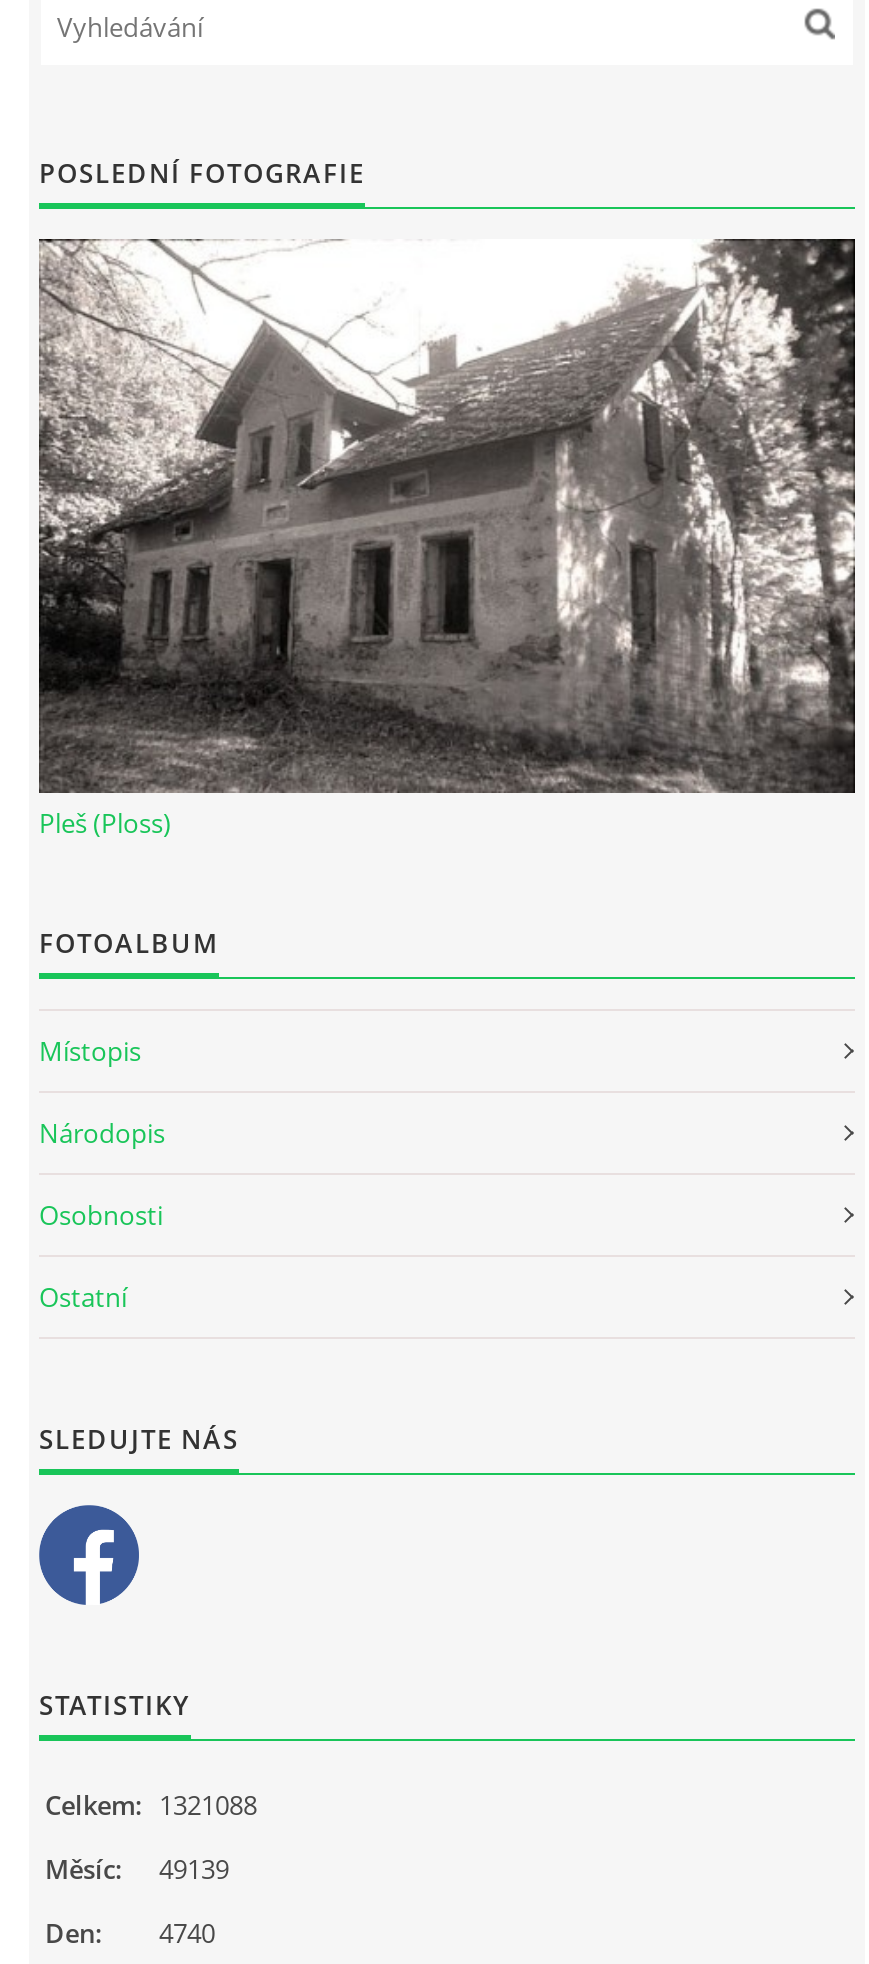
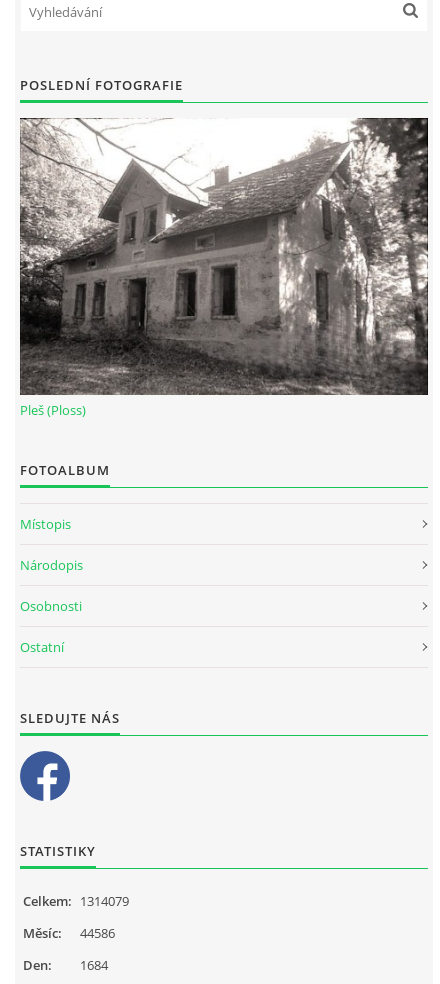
[45,1786,257,1822] Celkem: 1321088 -> [23,892,129,910] Celkem: 1314079
[45,1850,229,1886] Měsíc: 49139 -> [23,924,115,942] Měsíc: 44586
[45,1914,215,1950] Den: 4740 -> [23,956,108,974] Den: 1684

